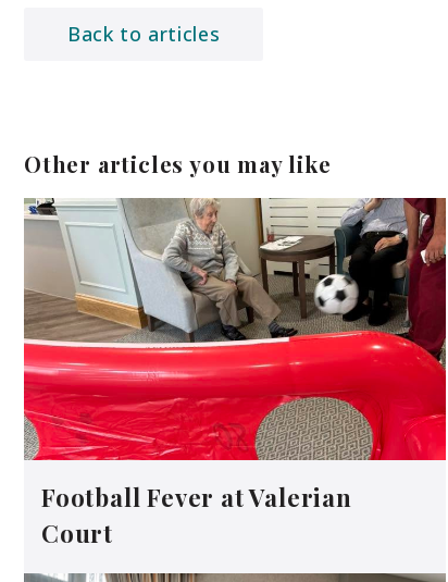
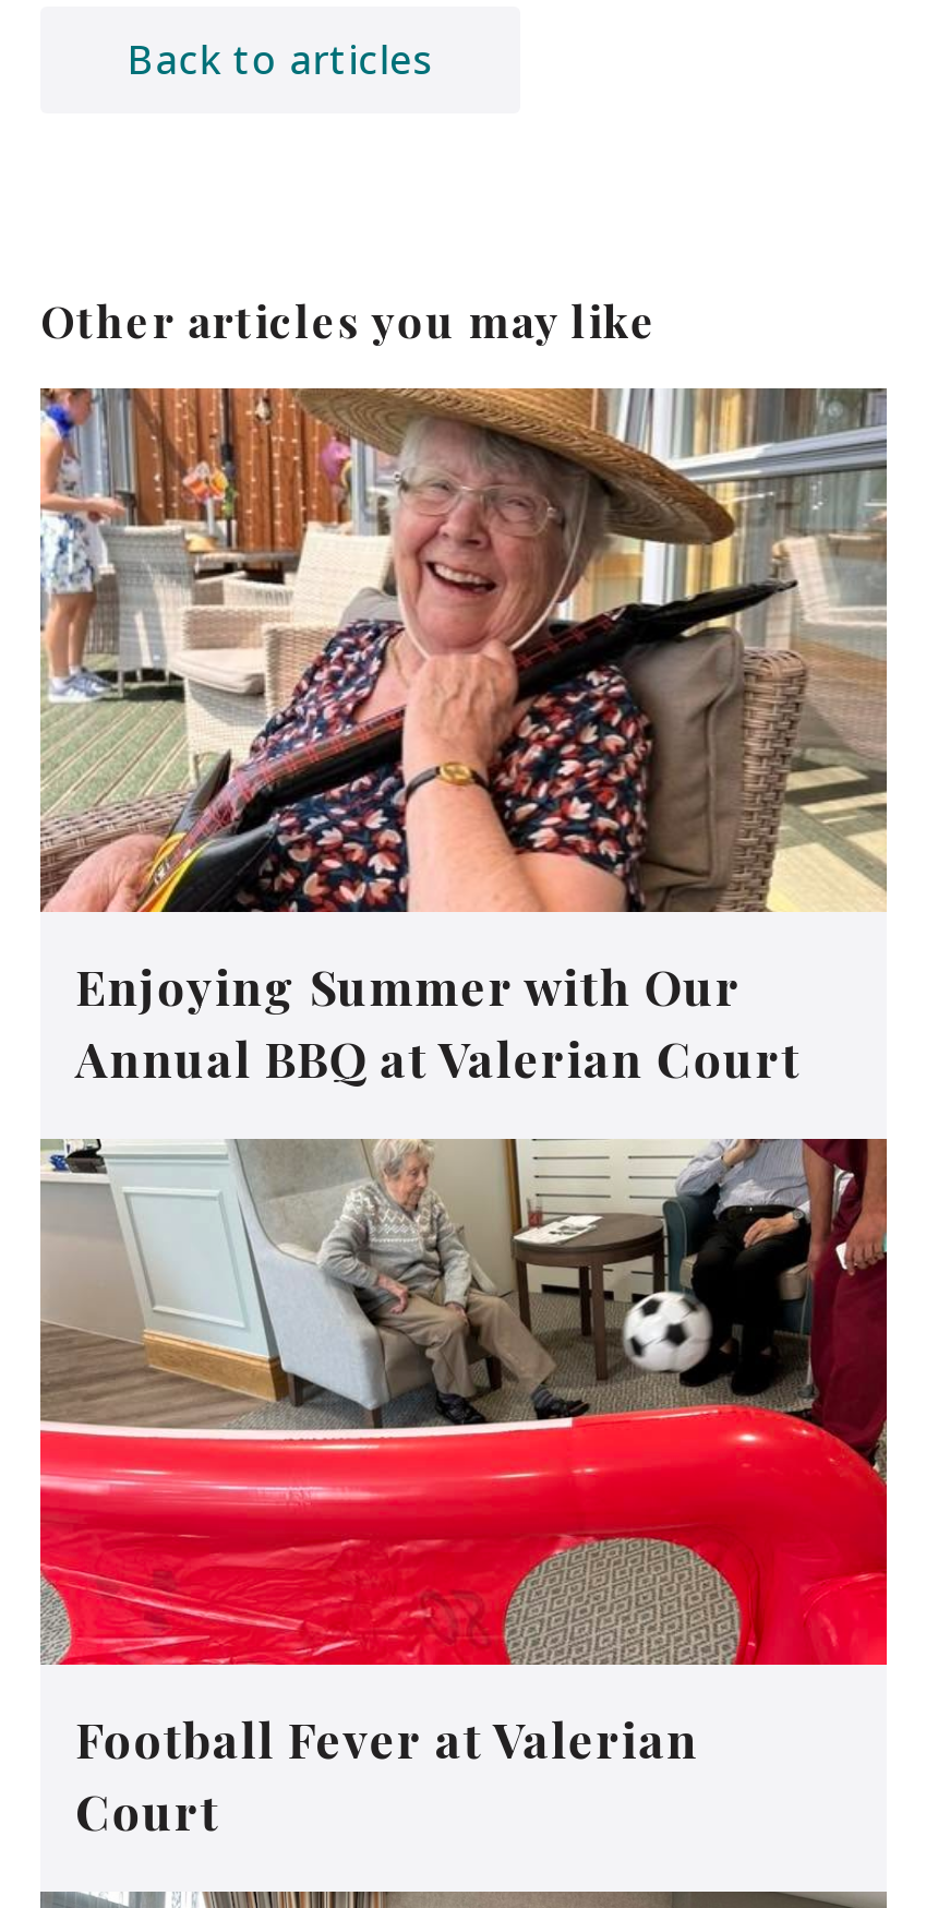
none -> [40,386,889,1091] [image] | Enjoying Summer with Our | Annual BBQ at Valerian Court

